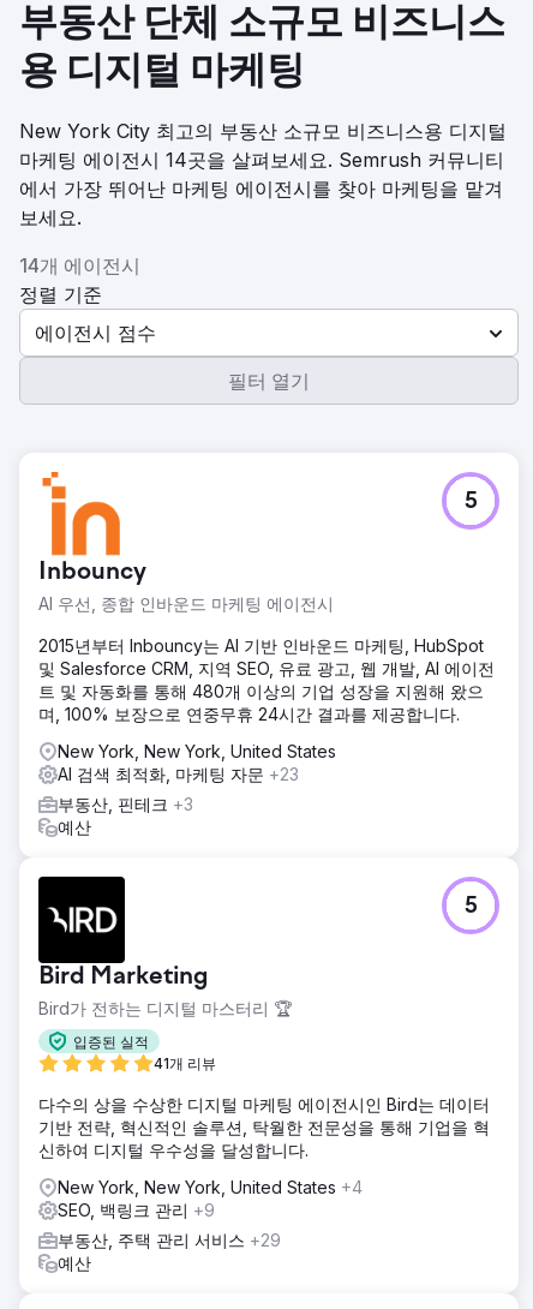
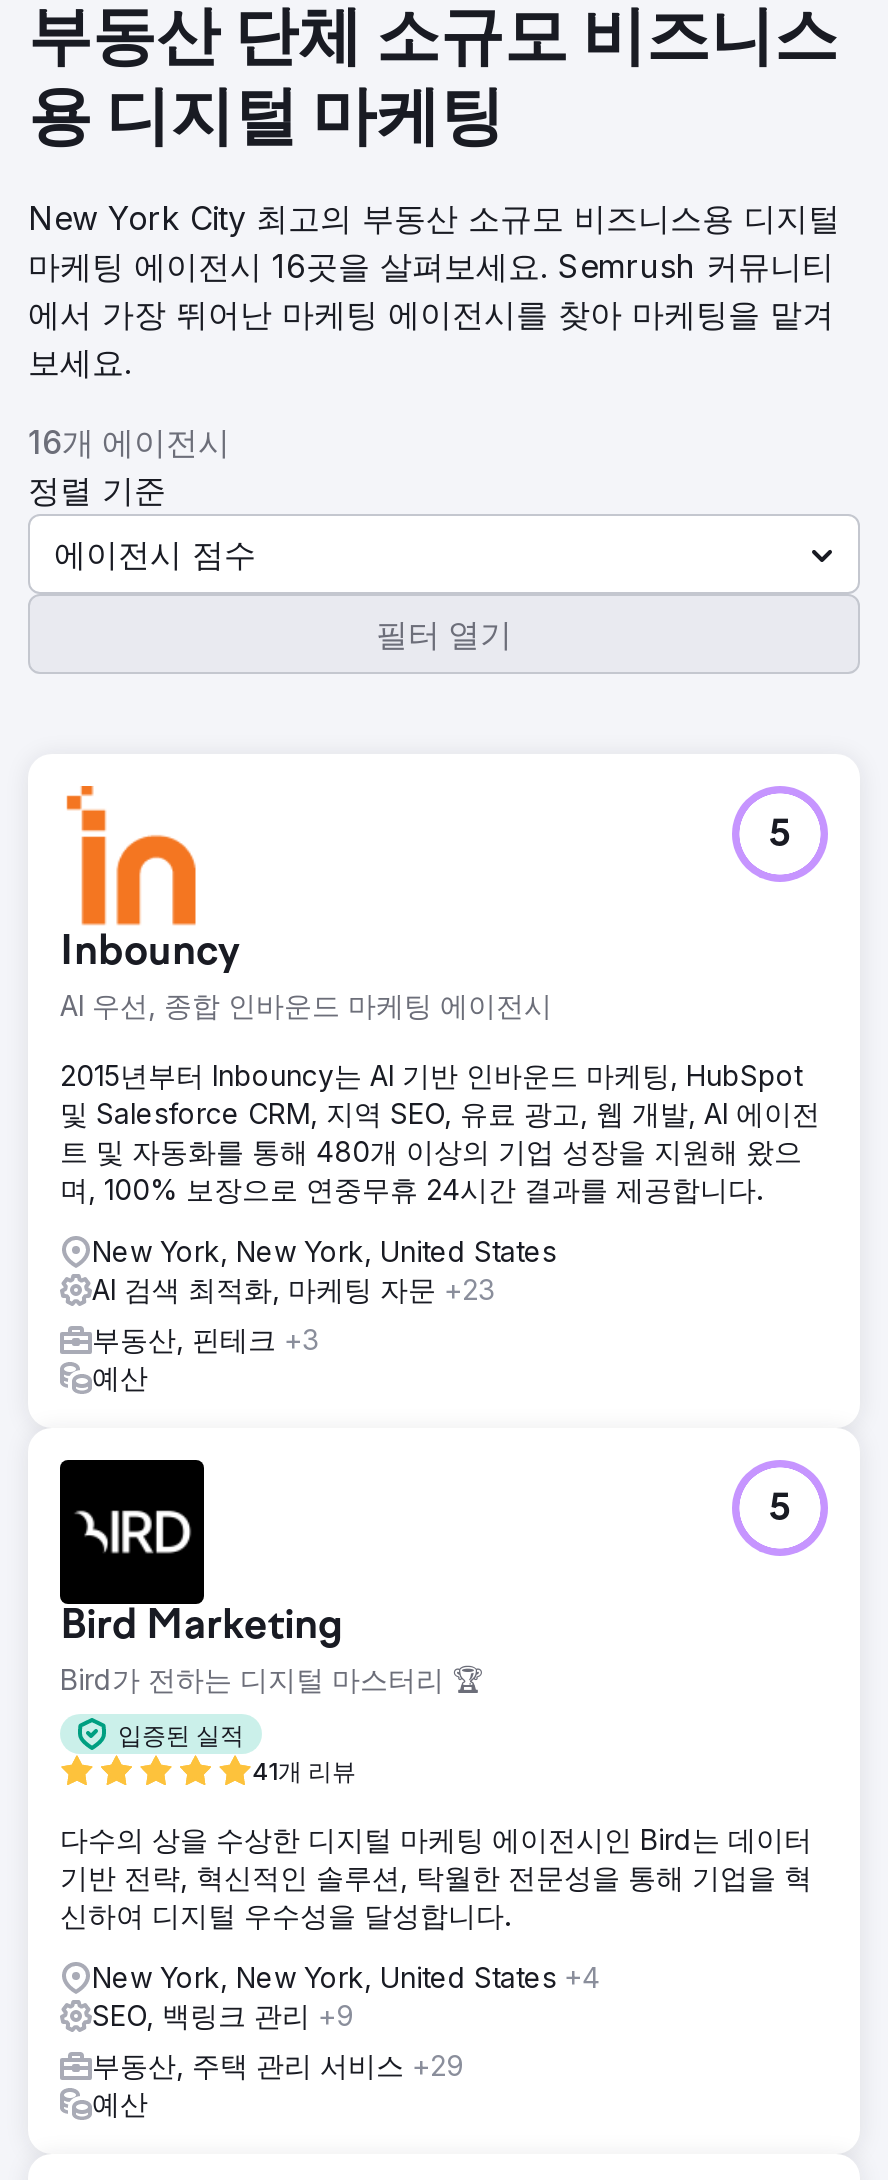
[19,148,504,172] 마케팅 에이전시 14곳을 살펴보세요. Semrush 커뮤니티 -> [28,246,834,286] 마케팅 에이전시 16곳을 살펴보세요. Semrush 커뮤니티
[19,253,140,277] 14개 에이전시 -> [28,422,230,462] 16개 에이전시

